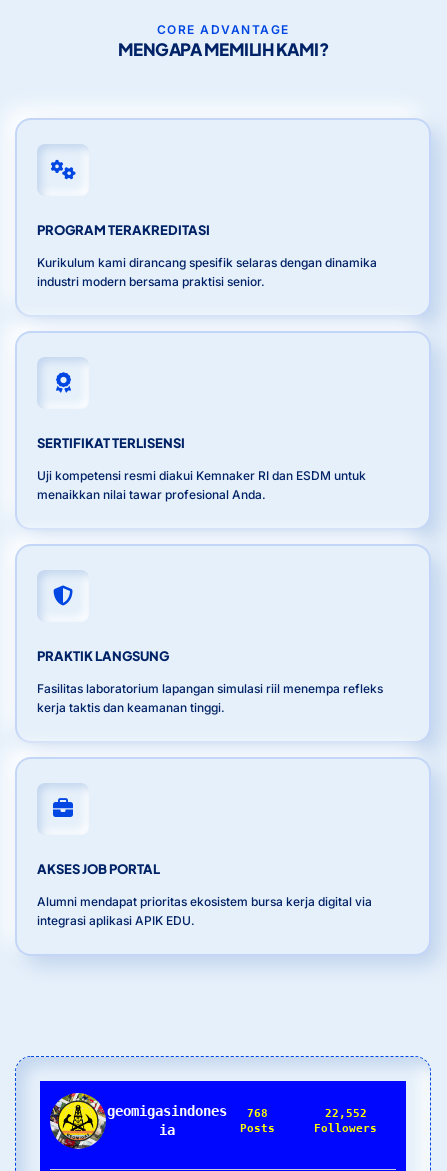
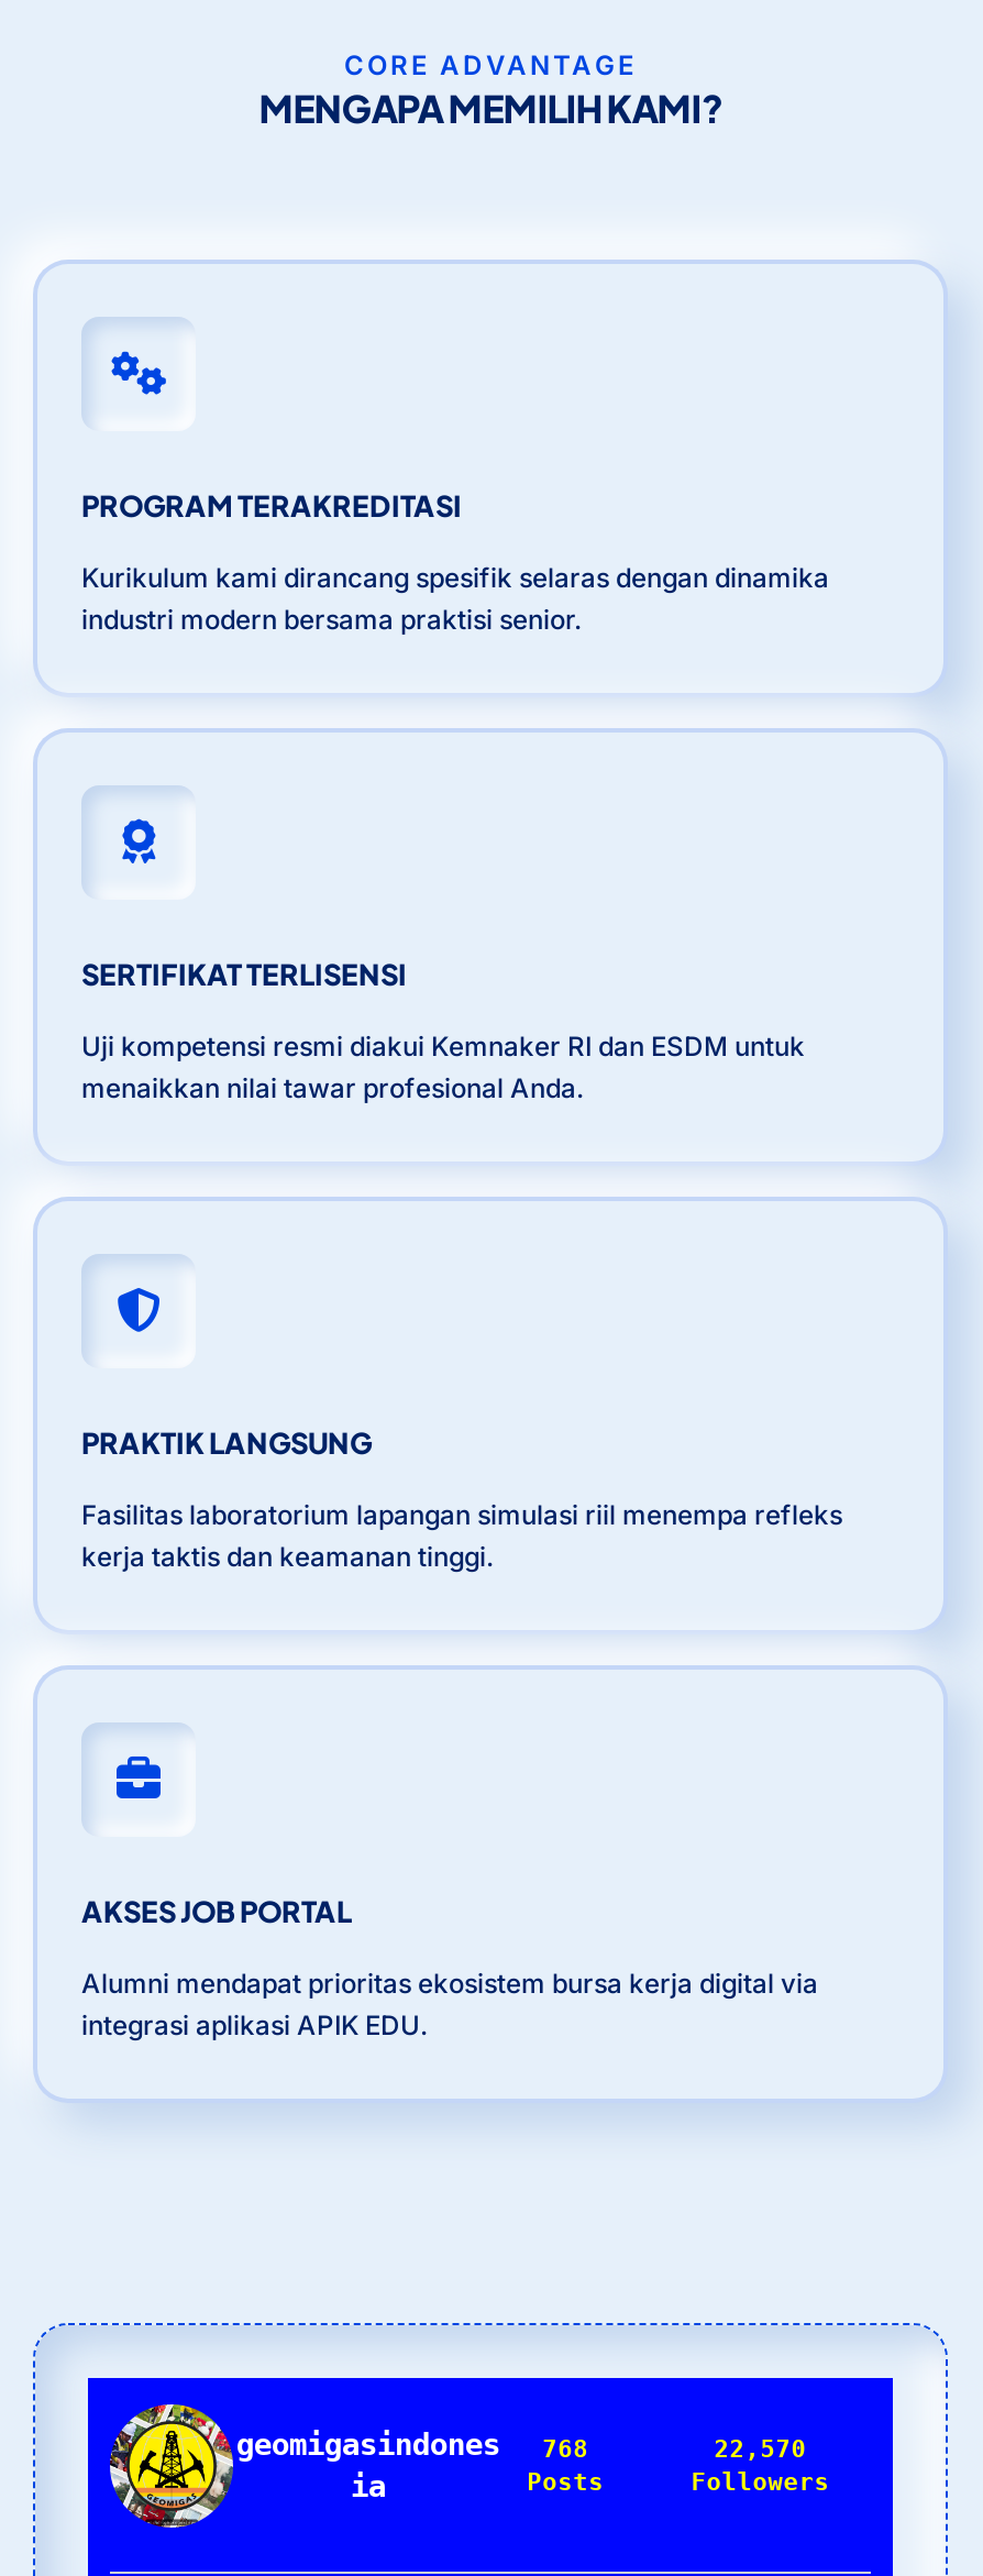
[325,1107,367,1120] 22,552 -> [714,2436,806,2464] 22,570

